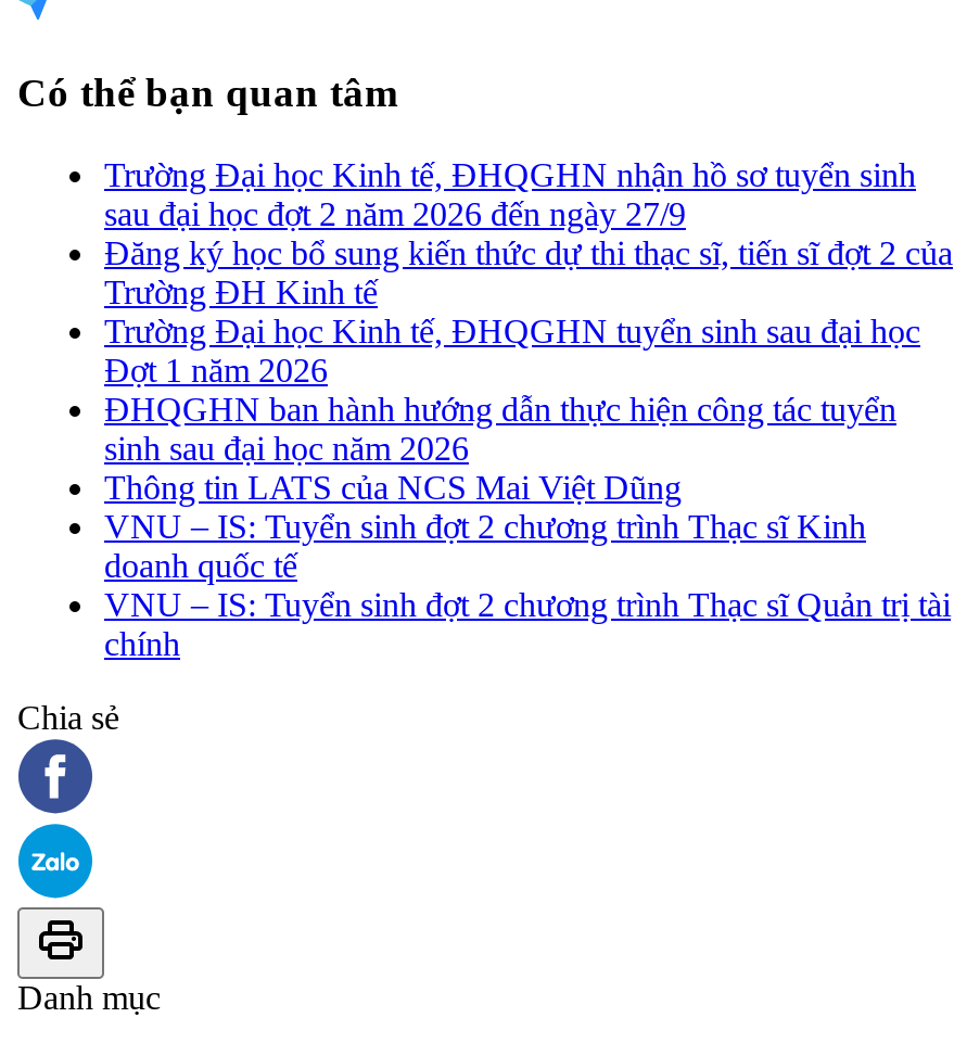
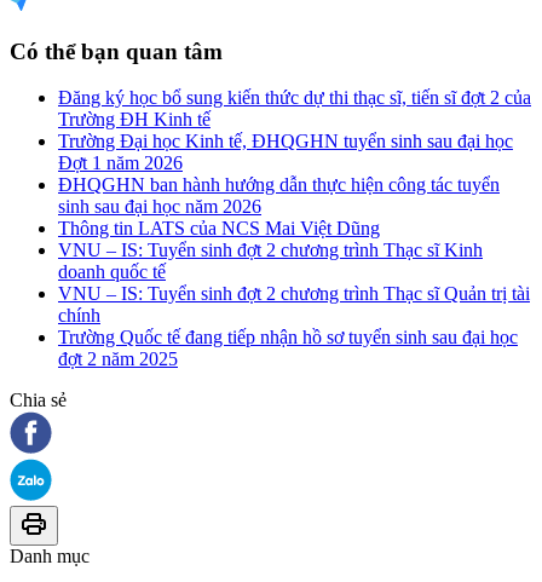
[104,157,916,233] Trường Đại học Kinh tế, ĐHQGHN nhận hồ sơ tuyển sinh | sau đại học đợt 2 năm 2026 đến ngày 27/9 -> none
moved [104,235,953,662] -> [58,87,531,326]: Đăng ký học bổ sung kiến thức dự thi thạc sĩ, tiến sĩ đợt 2 của | Trường ĐH Kinh tế | Trường Đại học Kinh tế, ĐHQGHN tuyển sinh sau đại học | ... | VNU – IS: Tuyển sinh đợt 2 chương trình Thạc sĩ Quản trị tài | chính
none -> [58,327,518,369] Trường Quốc tế đang tiếp nhận hồ sơ tuyển sinh sau đại học | đợt 2 năm 2025

